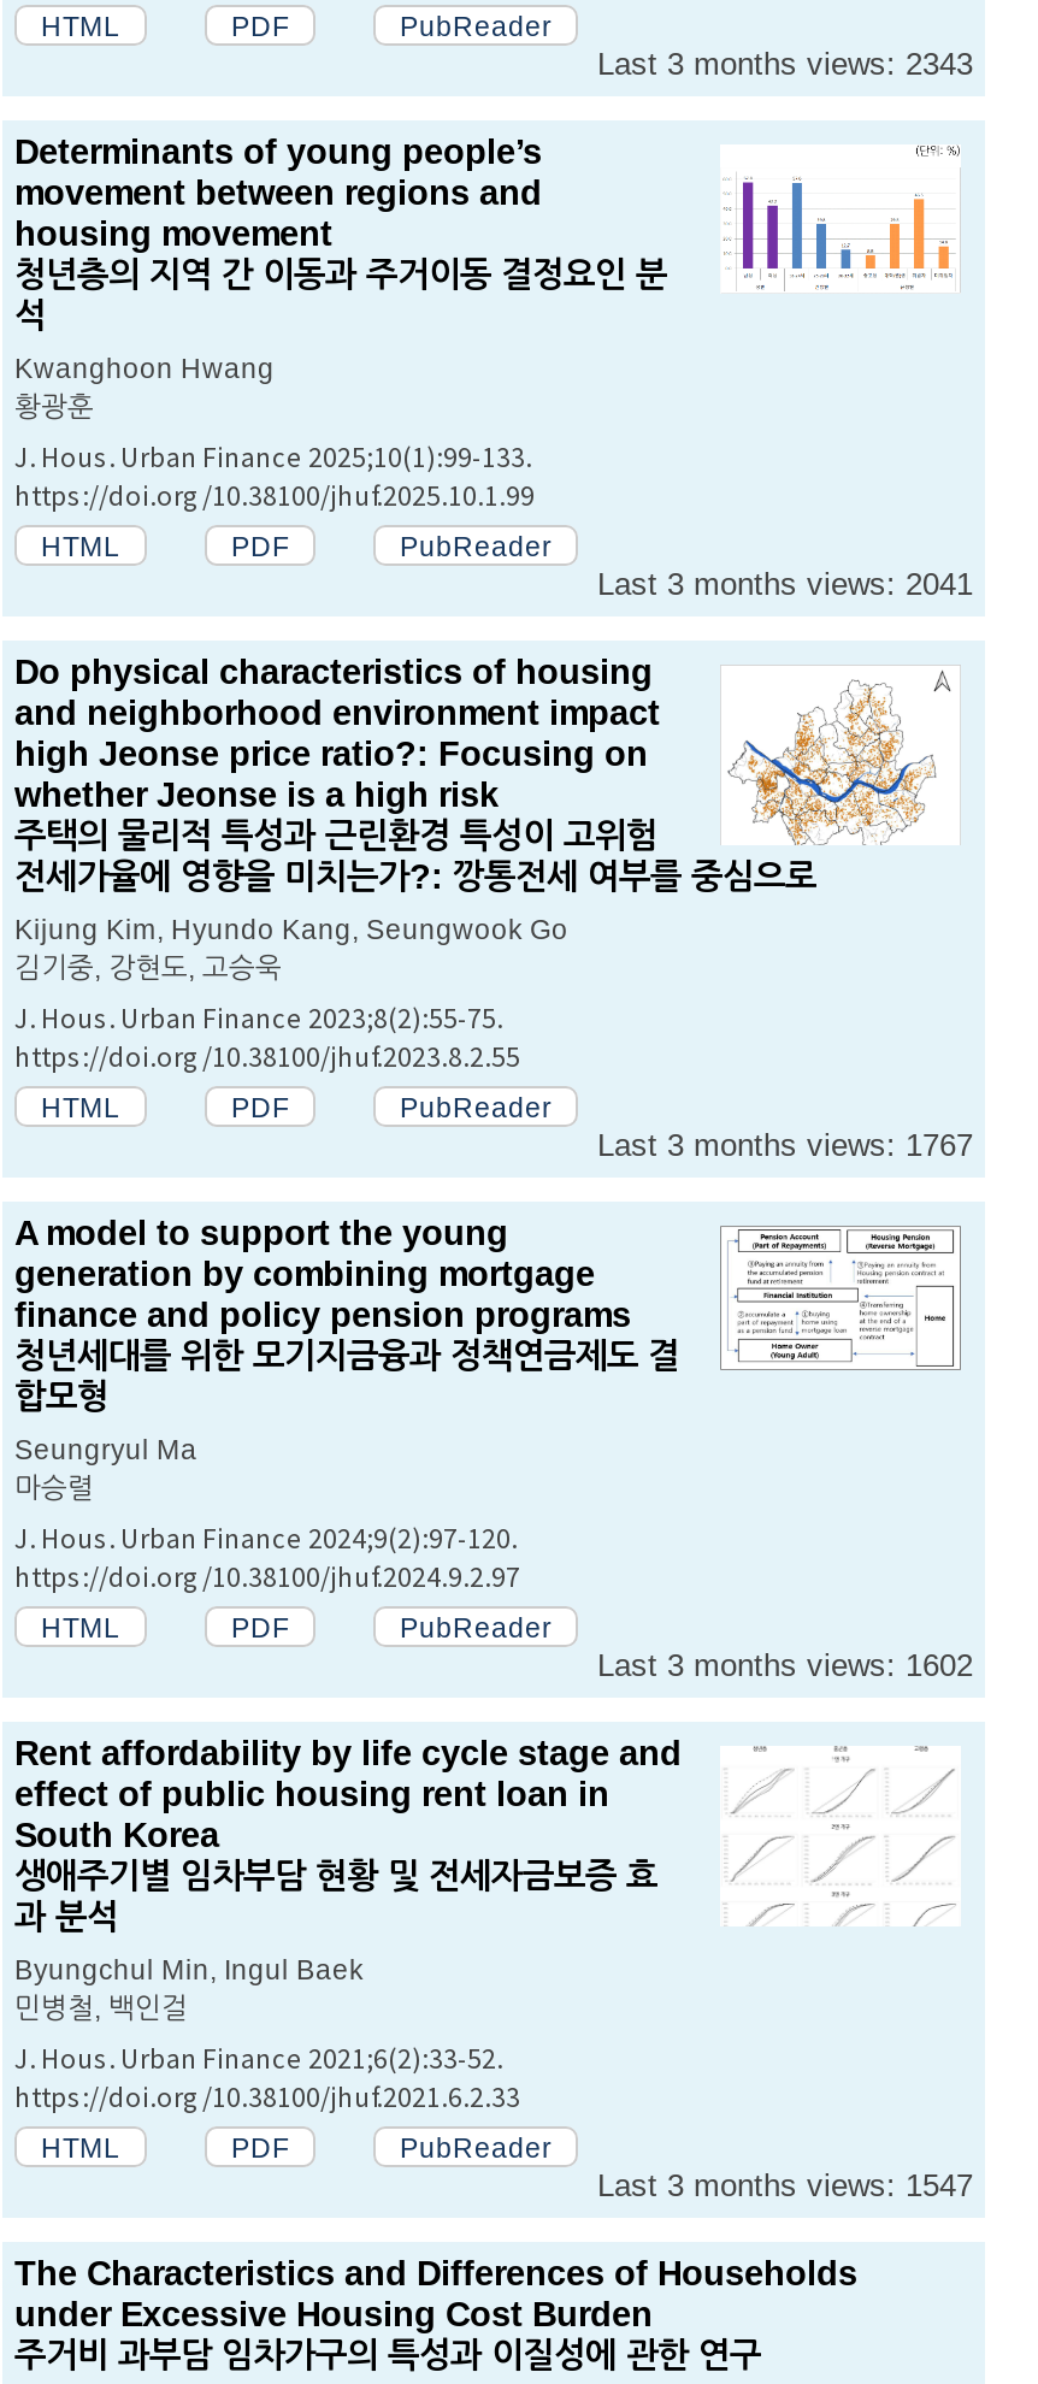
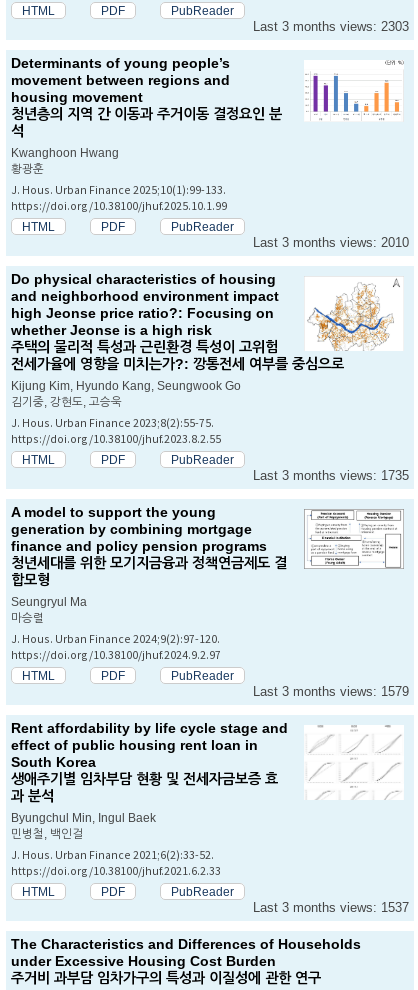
[597,47,973,83] Last 3 months views: 2343 -> [253,19,409,34] Last 3 months views: 2303
[597,567,973,603] Last 3 months views: 2041 -> [253,235,409,250] Last 3 months views: 2010
[597,1128,973,1164] Last 3 months views: 1767 -> [253,468,409,483] Last 3 months views: 1735
[597,1648,973,1684] Last 3 months views: 1602 -> [253,684,409,699] Last 3 months views: 1579
[597,2168,973,2204] Last 3 months views: 1547 -> [253,900,409,915] Last 3 months views: 1537

